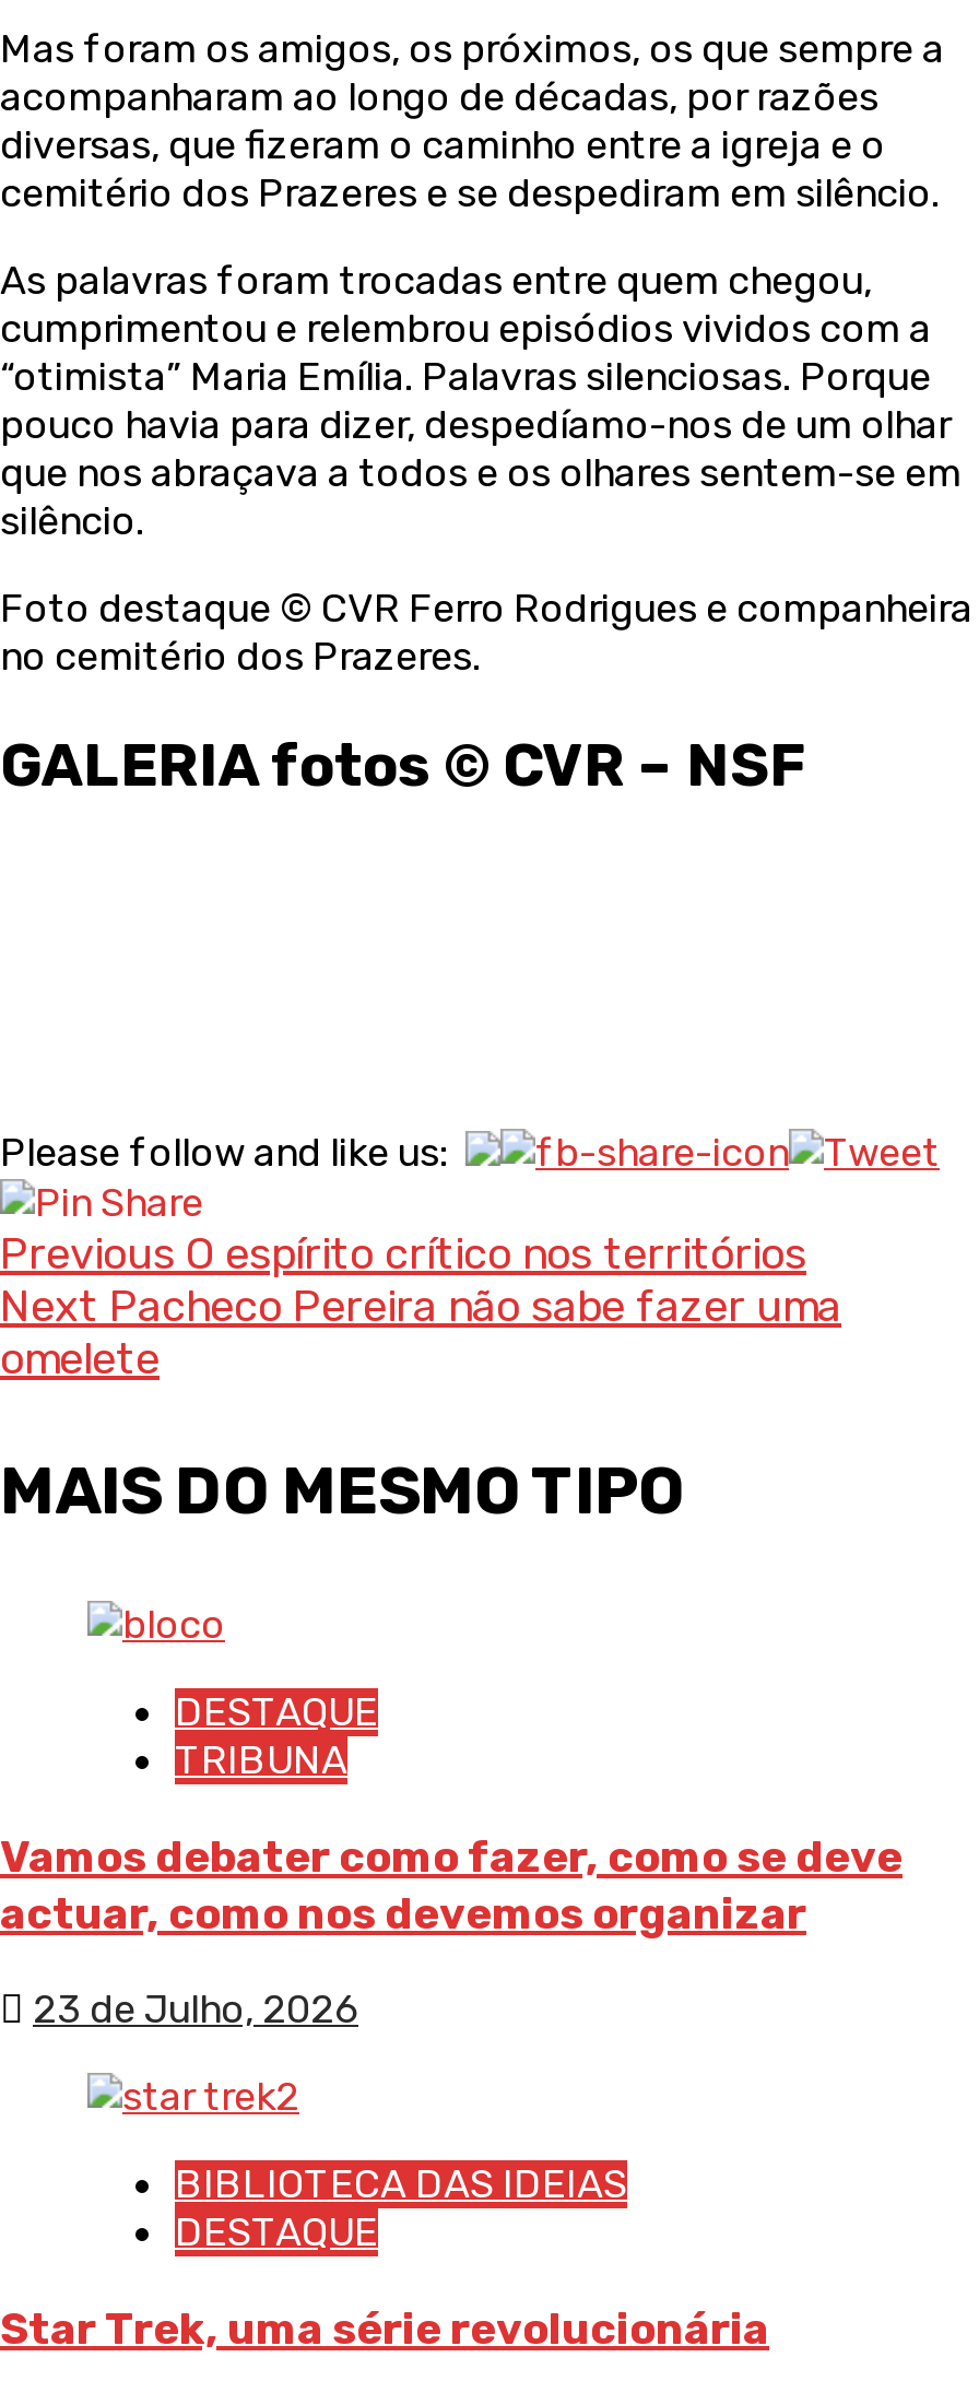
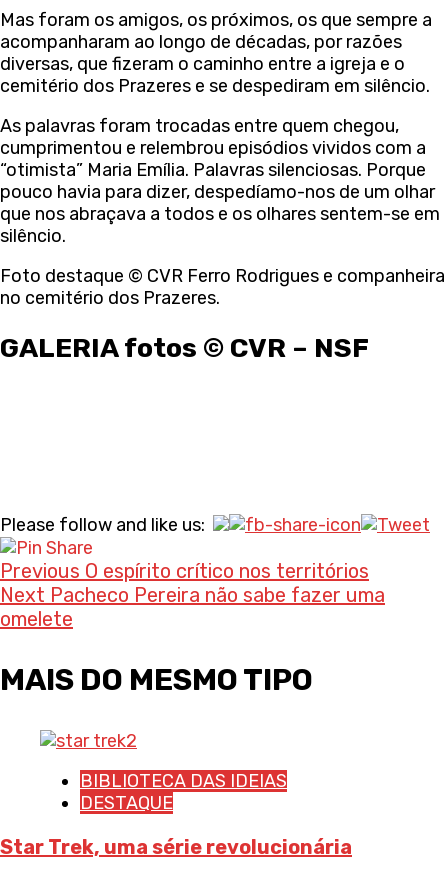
[0,1688,903,2034] DESTAQUE | TRIBUNA | Vamos debater como fazer, como se deve | actuar, como nos devemos organizar | 23 de Julho, 2026 -> none

